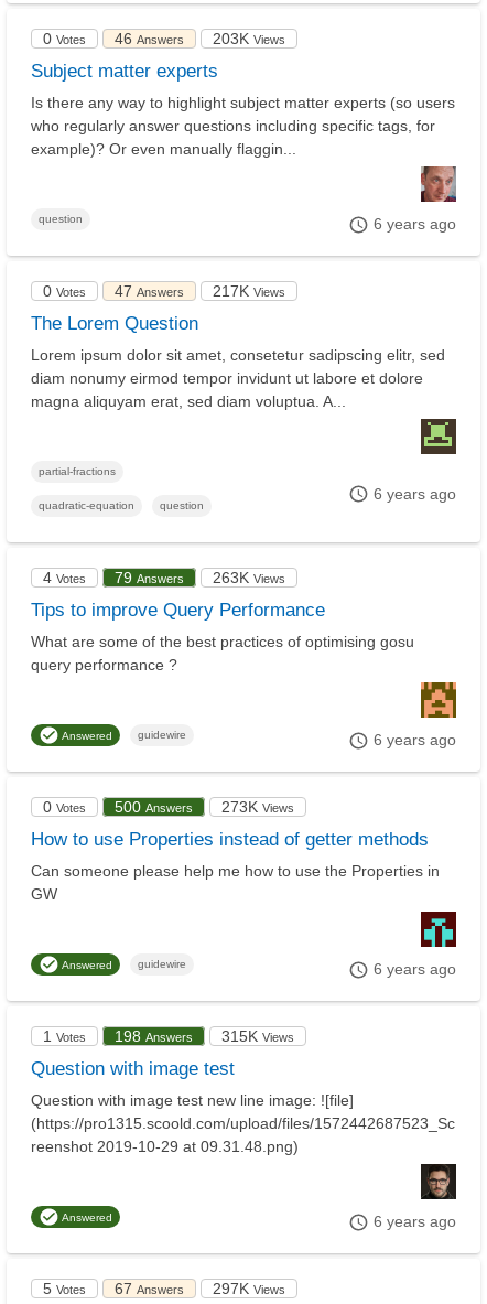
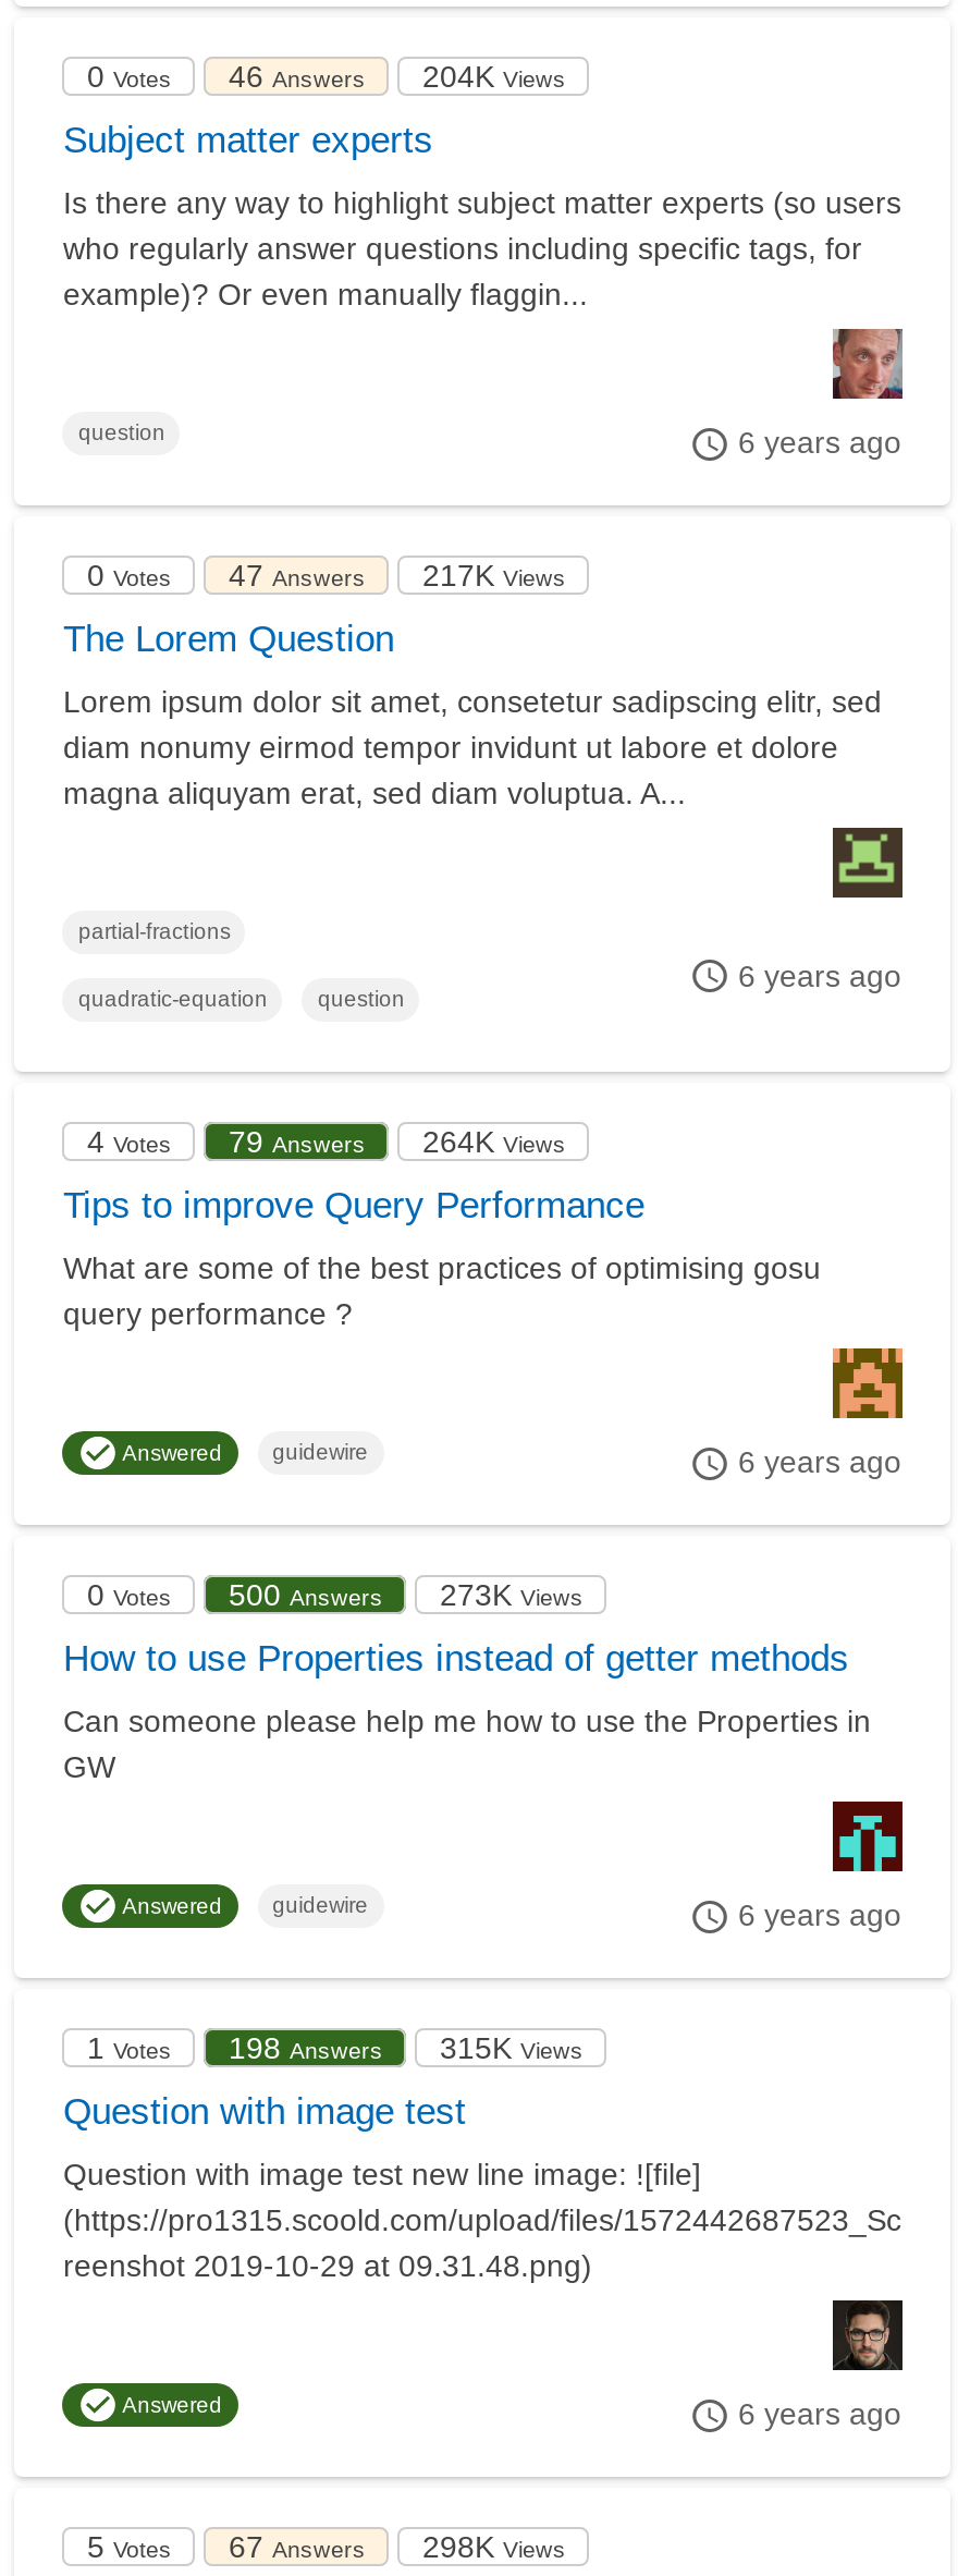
[213,29,286,47] 203K Views -> [422,58,566,93] 204K Views
[44,568,286,586] 4 Votes 79Answers 263K Views -> [87,1123,566,1158] 4 Votes 79Answers 264K Views
[44,1279,286,1297] 5 Votes 67 Answers 297K Views -> [87,2528,566,2563] 5 Votes 67 Answers 298K Views

